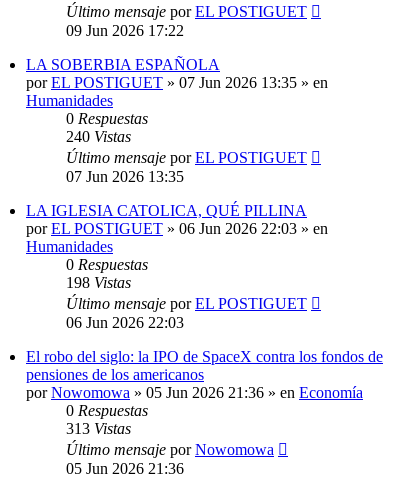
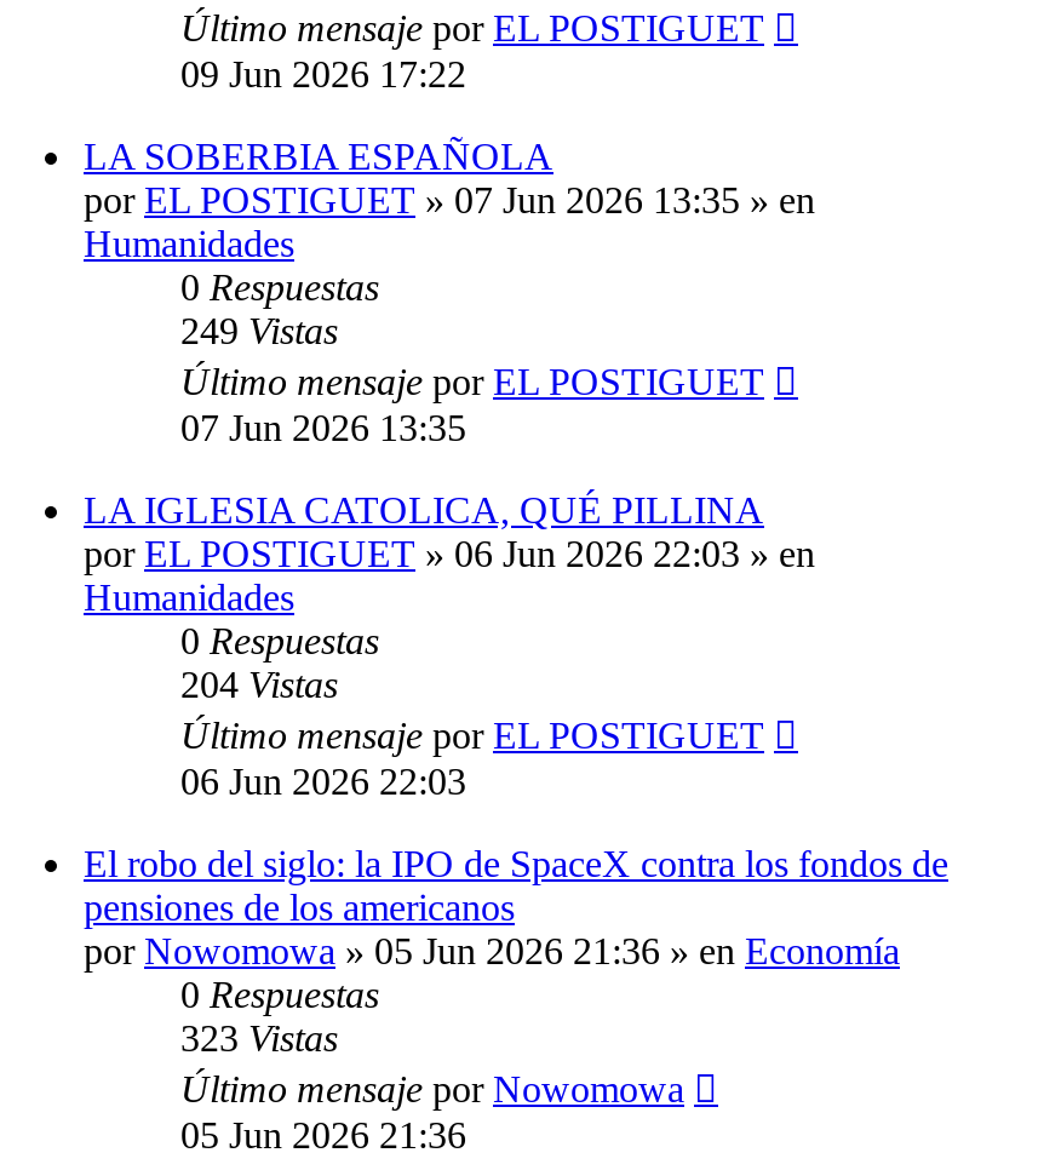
[66,128,131,145] 240 Vistas -> [180,310,338,351] 249 Vistas
[66,274,131,291] 198 Vistas -> [180,663,338,705] 204 Vistas
[66,420,131,437] 313 Vistas -> [180,1017,338,1058] 323 Vistas

